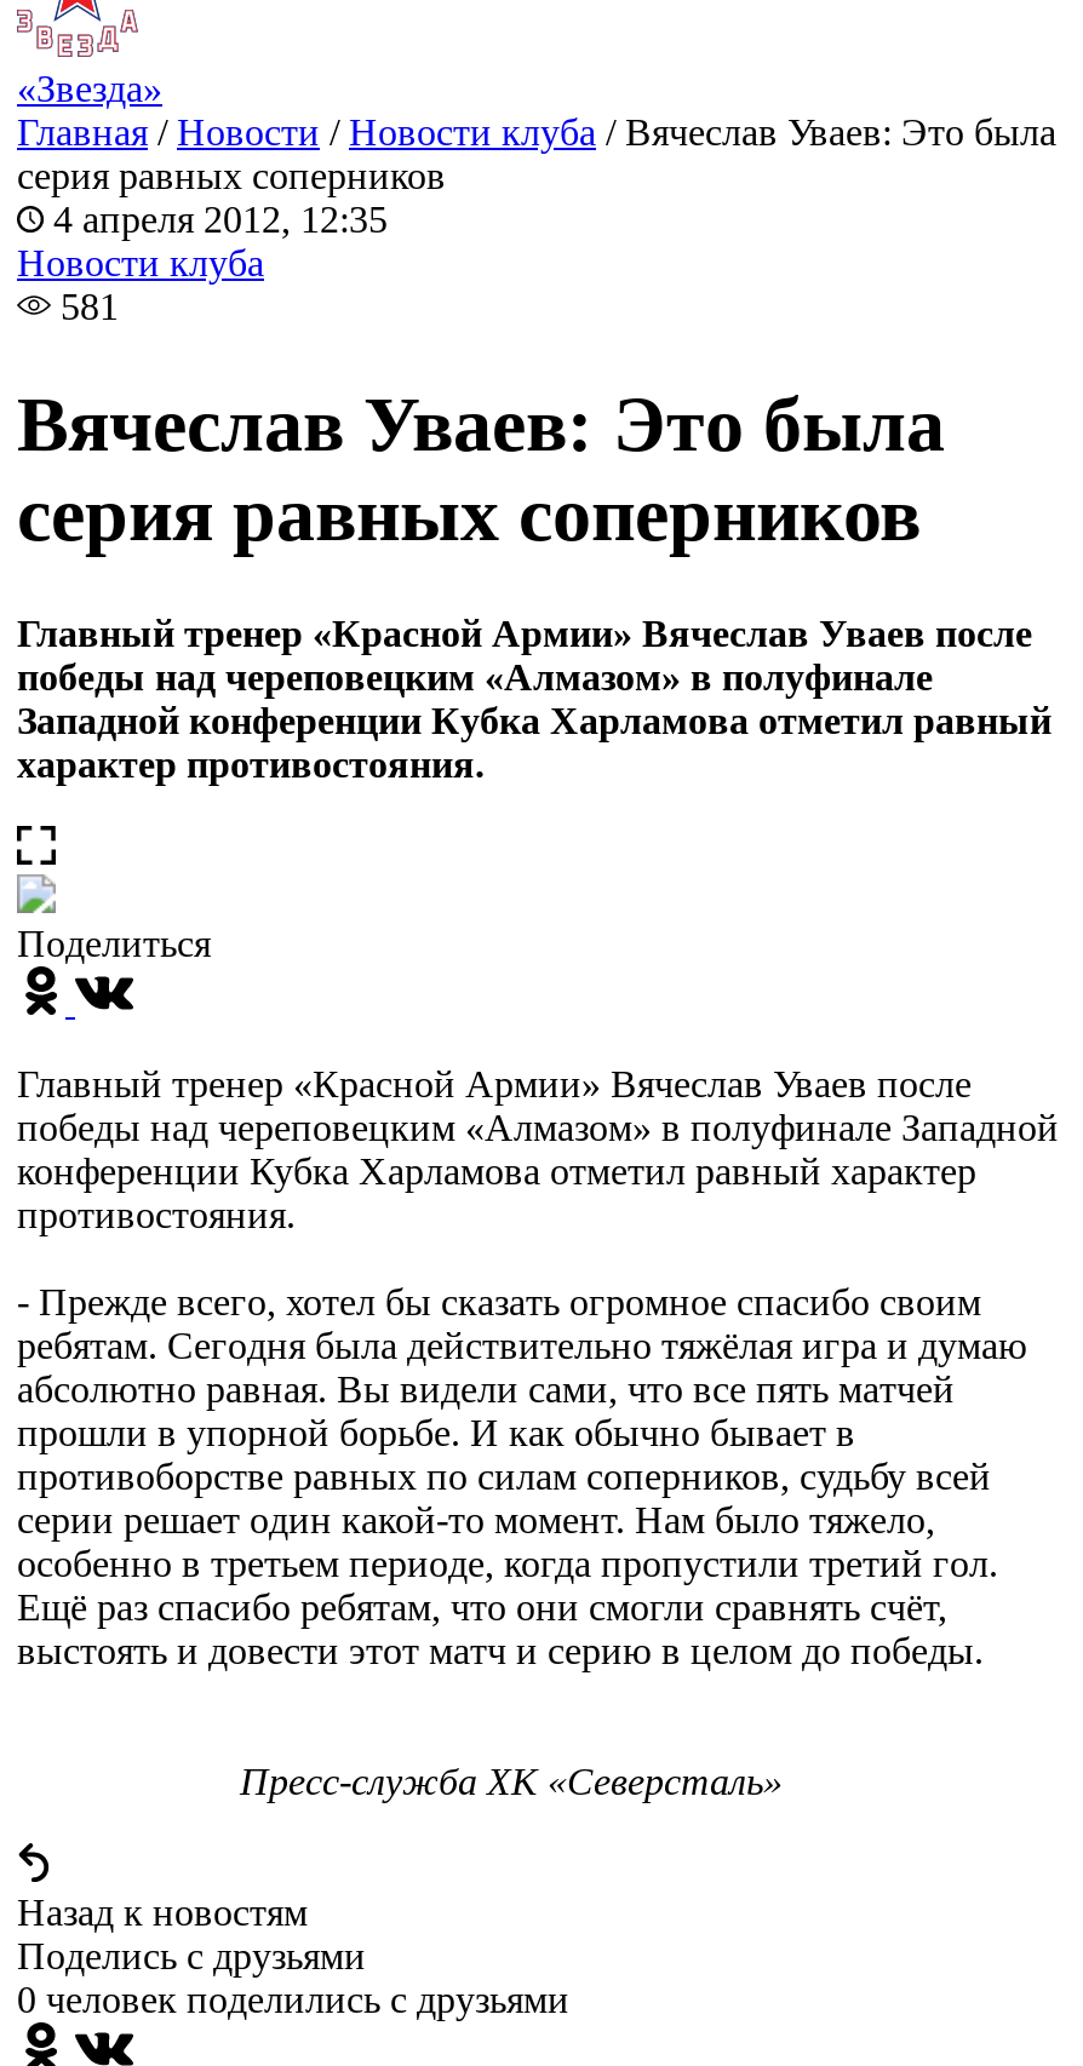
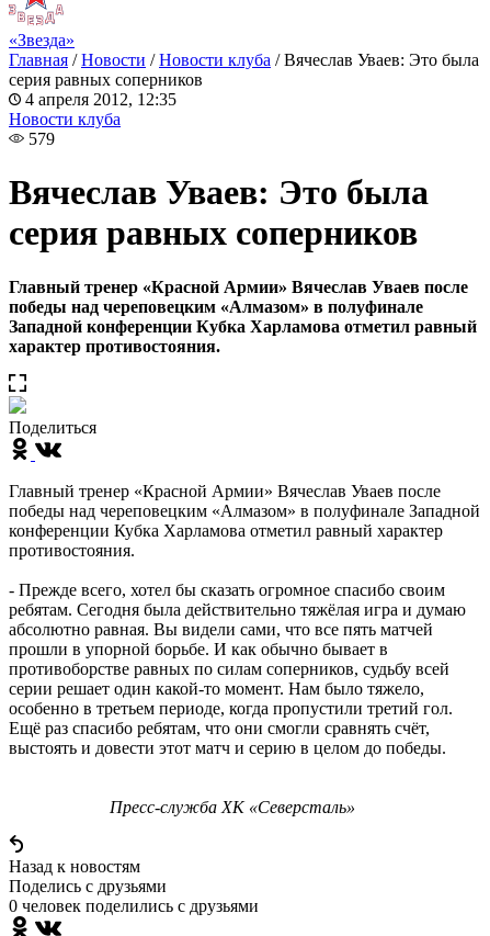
[51,285,119,326] 581 -> [24,129,55,148] 579

